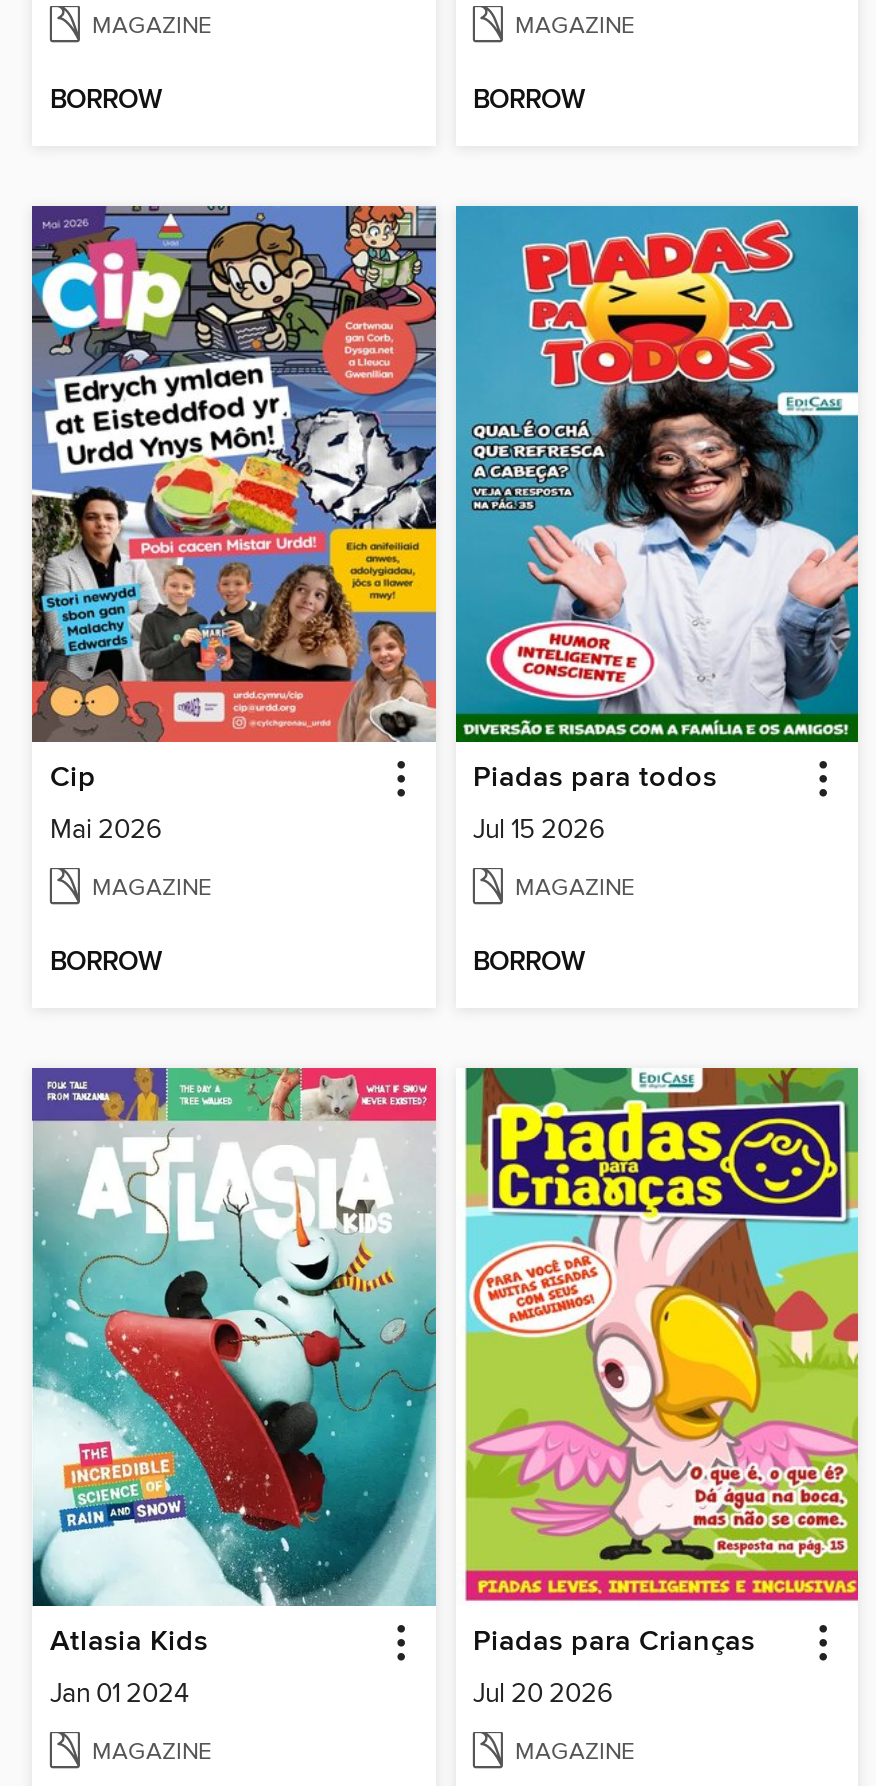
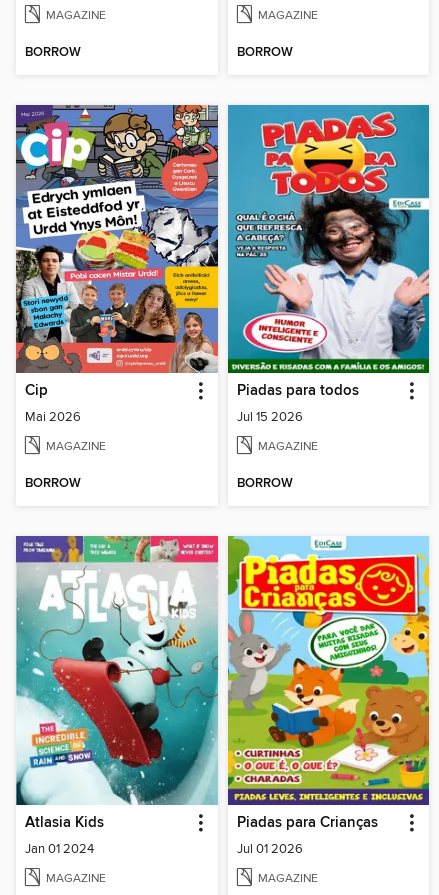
[456,1066,860,1709] [image] | Jul 20 2026 -> [227,535,430,857] [image] | Jul 01 2026

